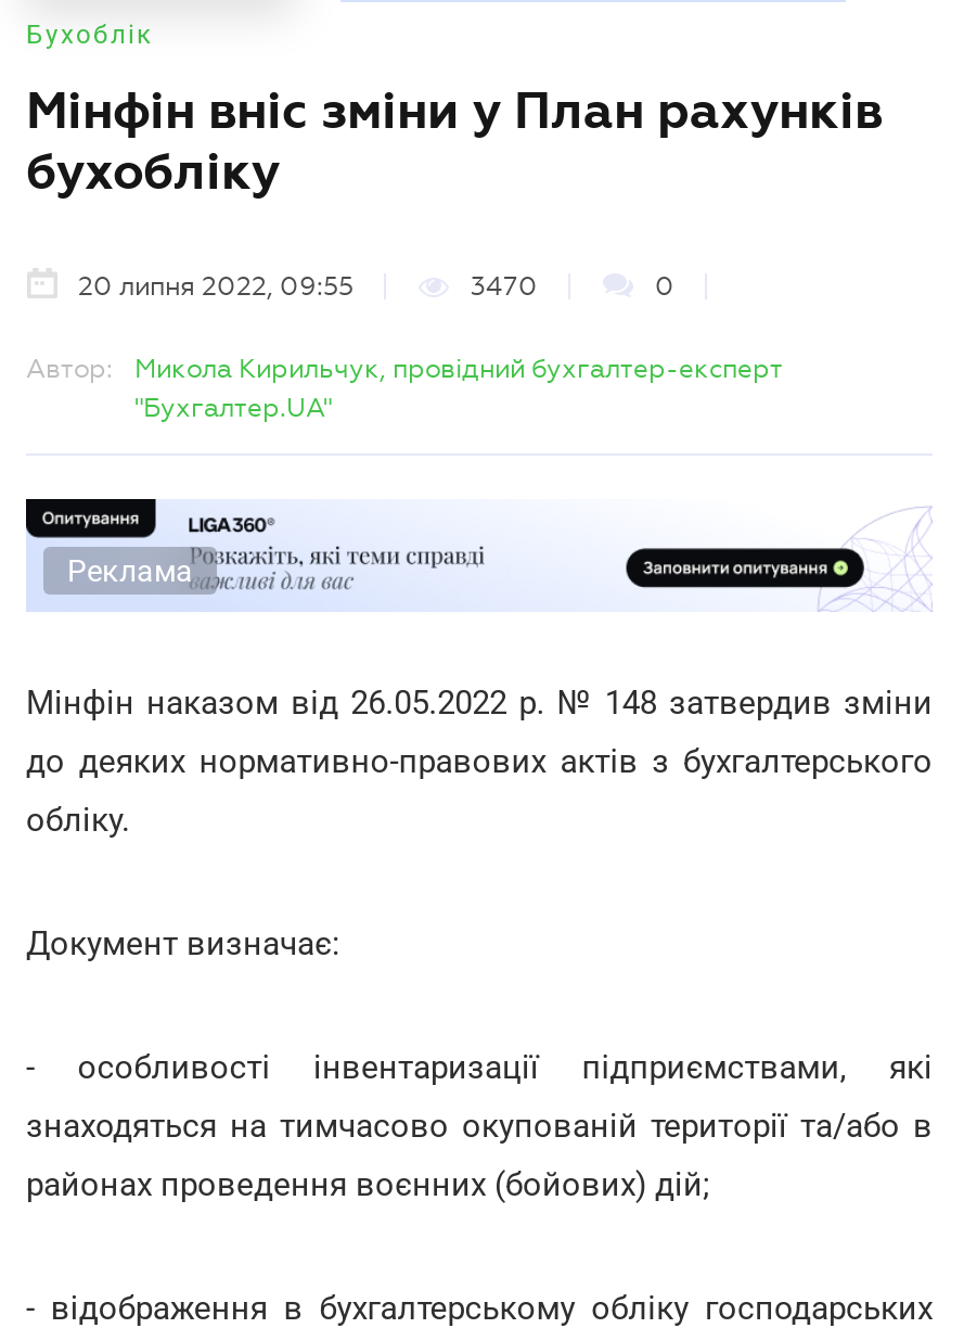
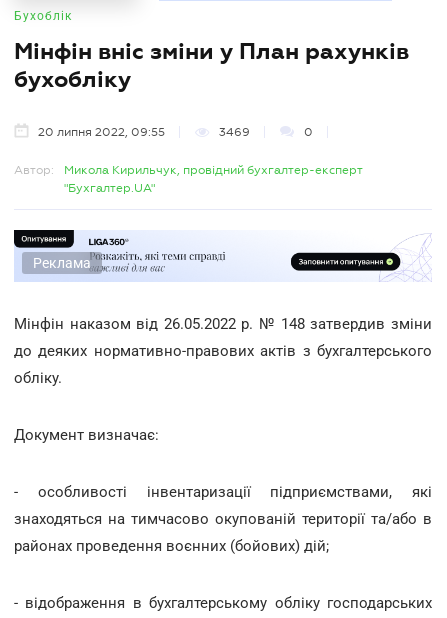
[471,271,538,302] 3470 -> [219,125,250,139] 3469

